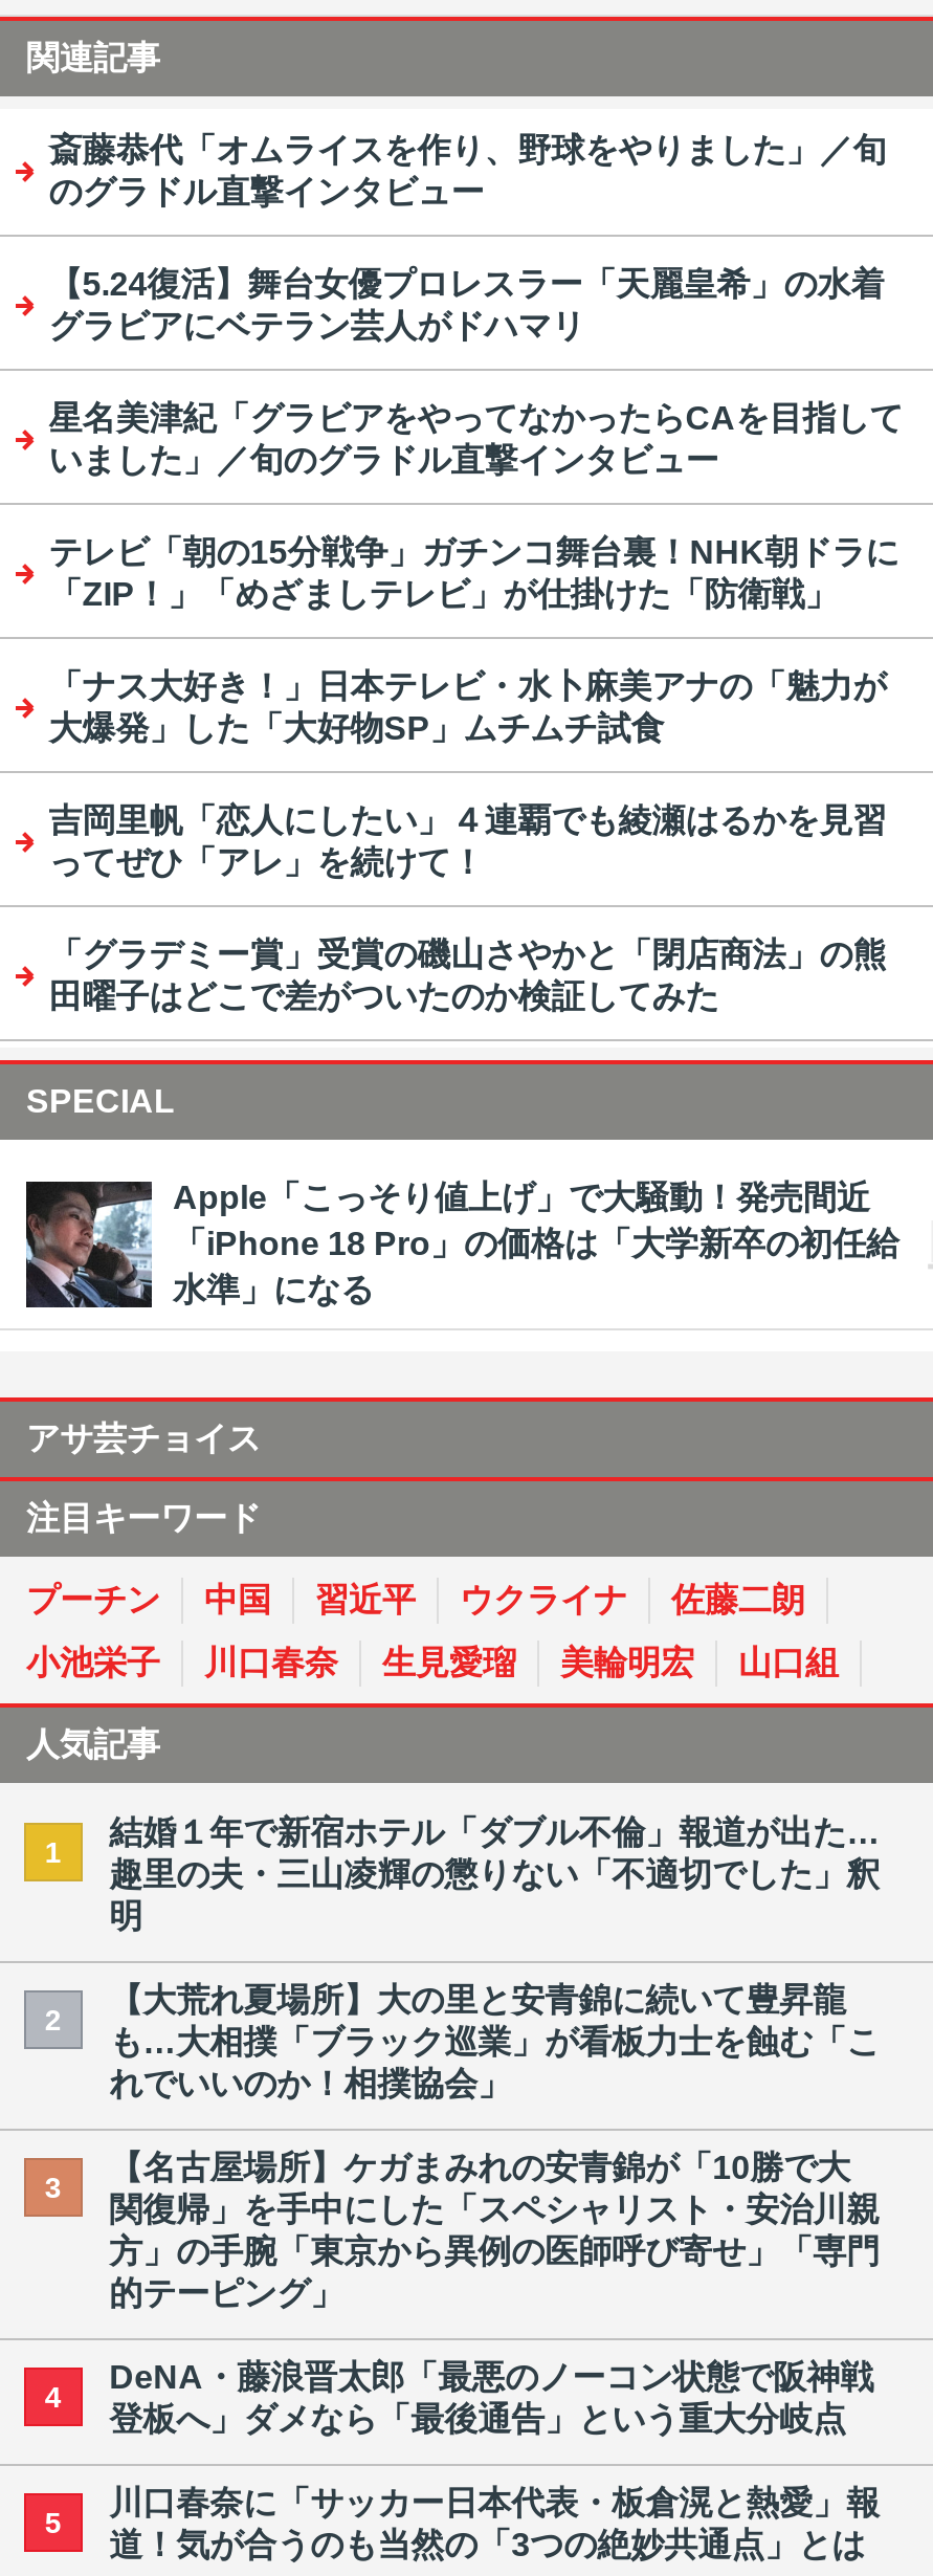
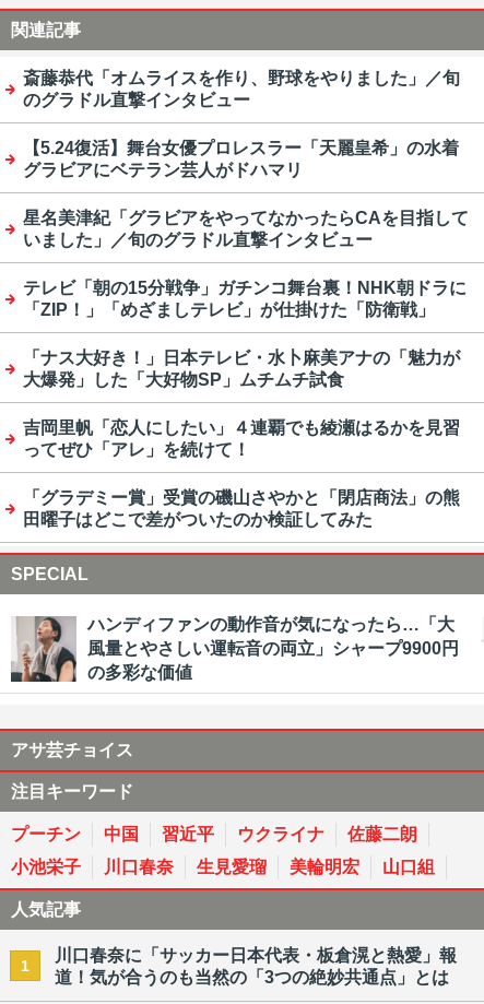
[24,1180,899,1309] [image] | Apple「こっそり値上げ」で大騒動！発売間近 | 「iPhone 18 Pro」の価格は「大学新卒の初任給 | 水準」になる -> [10,615,459,683] [image] | ハンディファンの動作音が気になったら…「大 | 風量とやさしい運転音の両立」シャープ9900円 | の多彩な価値
[45,1814,880,2035] 結婚１年で新宿ホテル「ダブル不倫」報道が出た… | 趣里の夫・三山凌輝の懲りない「不適切でした」釈 | 明 | 2 -> none
[45,1982,880,2203] 【大荒れ夏場所】大の里と安青錦に続いて豊昇龍 | も…大相撲「ブラック巡業」が看板力士を蝕む「こ | れでいいのか！相撲協会」 | 3 -> none
[45,2150,880,2413] 【名古屋場所】ケガまみれの安青錦が「10勝で大 | 関復帰」を手中にした「スペシャリスト・安治川親 | 方」の手腕「東京から異例の医師呼び寄せ」「専門 | 的テーピング」 | 4 -> none
[45,2359,874,2538] DeNA・藤浪晋太郎「最悪のノーコン状態で阪神戦 | 登板へ」ダメなら「最後通告」という重大分岐点 | 5 -> none

